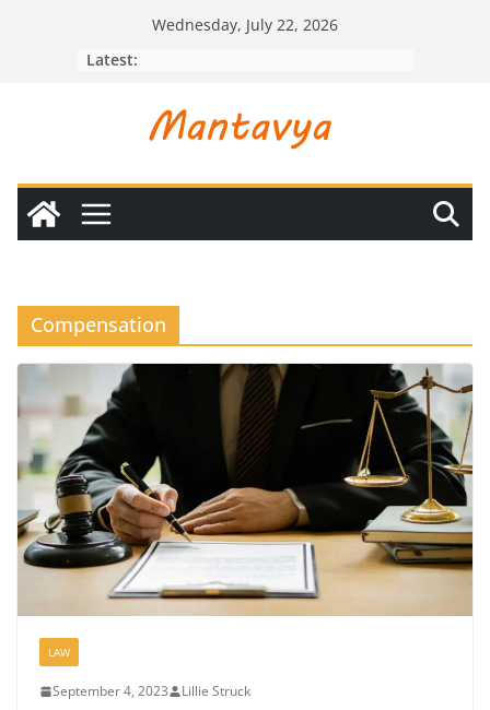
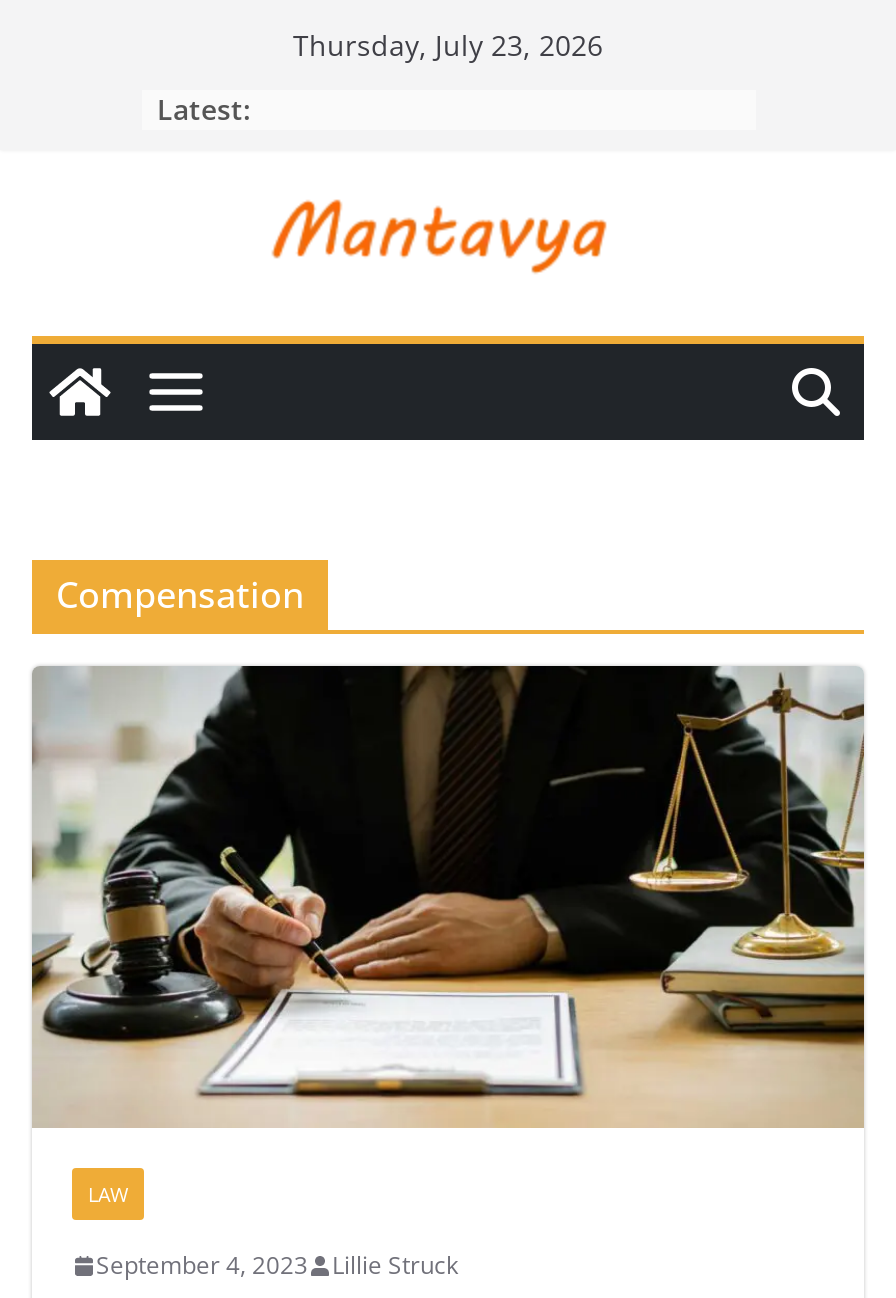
[152,14,338,35] Wednesday, July 22, 2026 -> [293,26,603,64] Thursday, July 23, 2026

